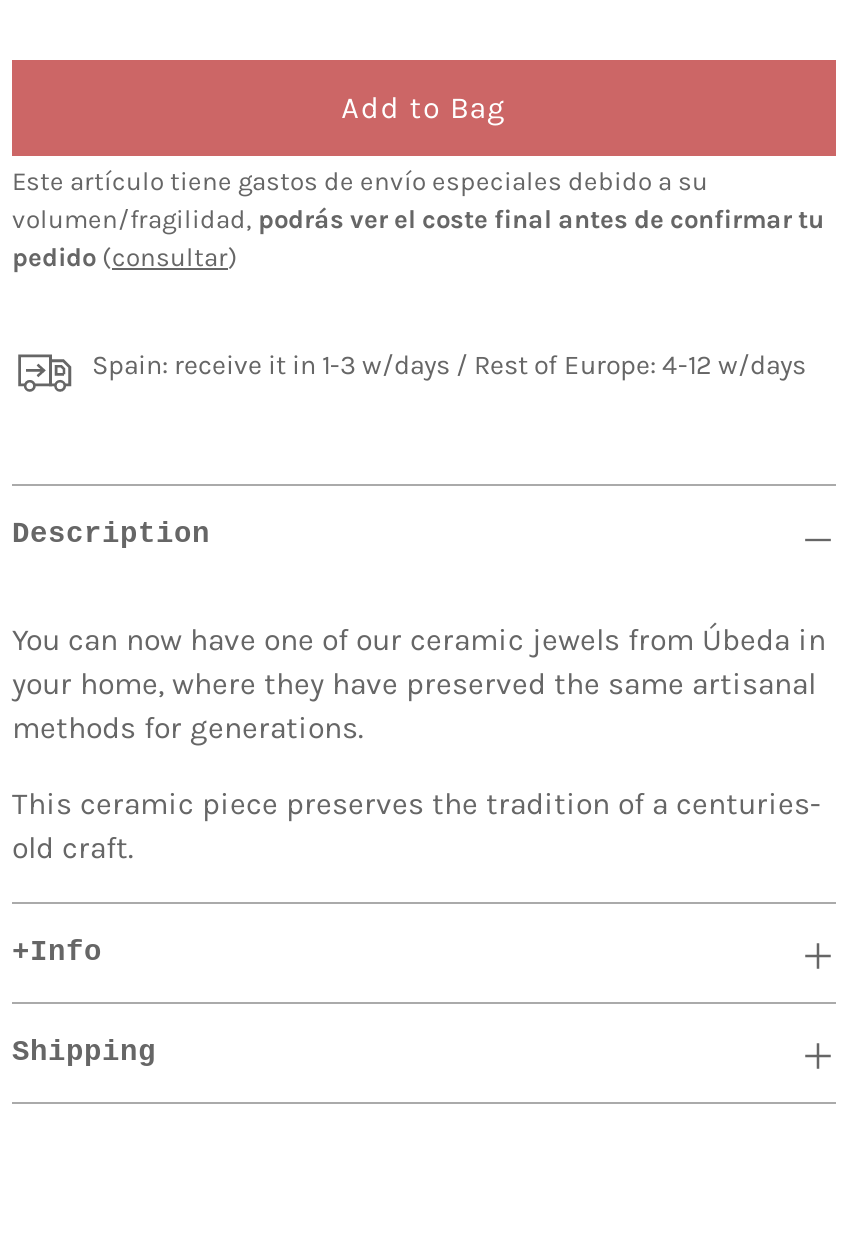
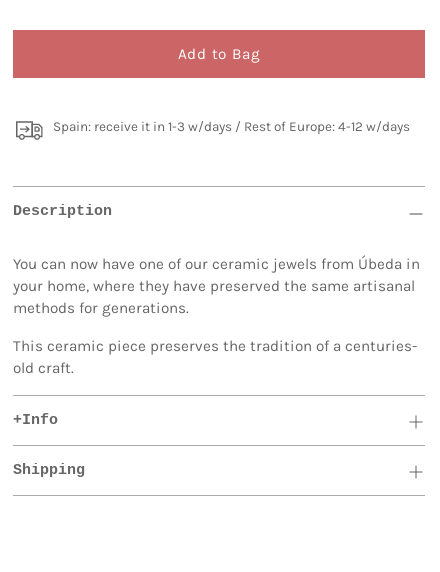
[12,167,824,273] Este artículo tiene gastos de envío especiales debido a su | volumen/fragilidad, podrás ver el coste final antes de confirmar tu | pedido (consultar) -> none

